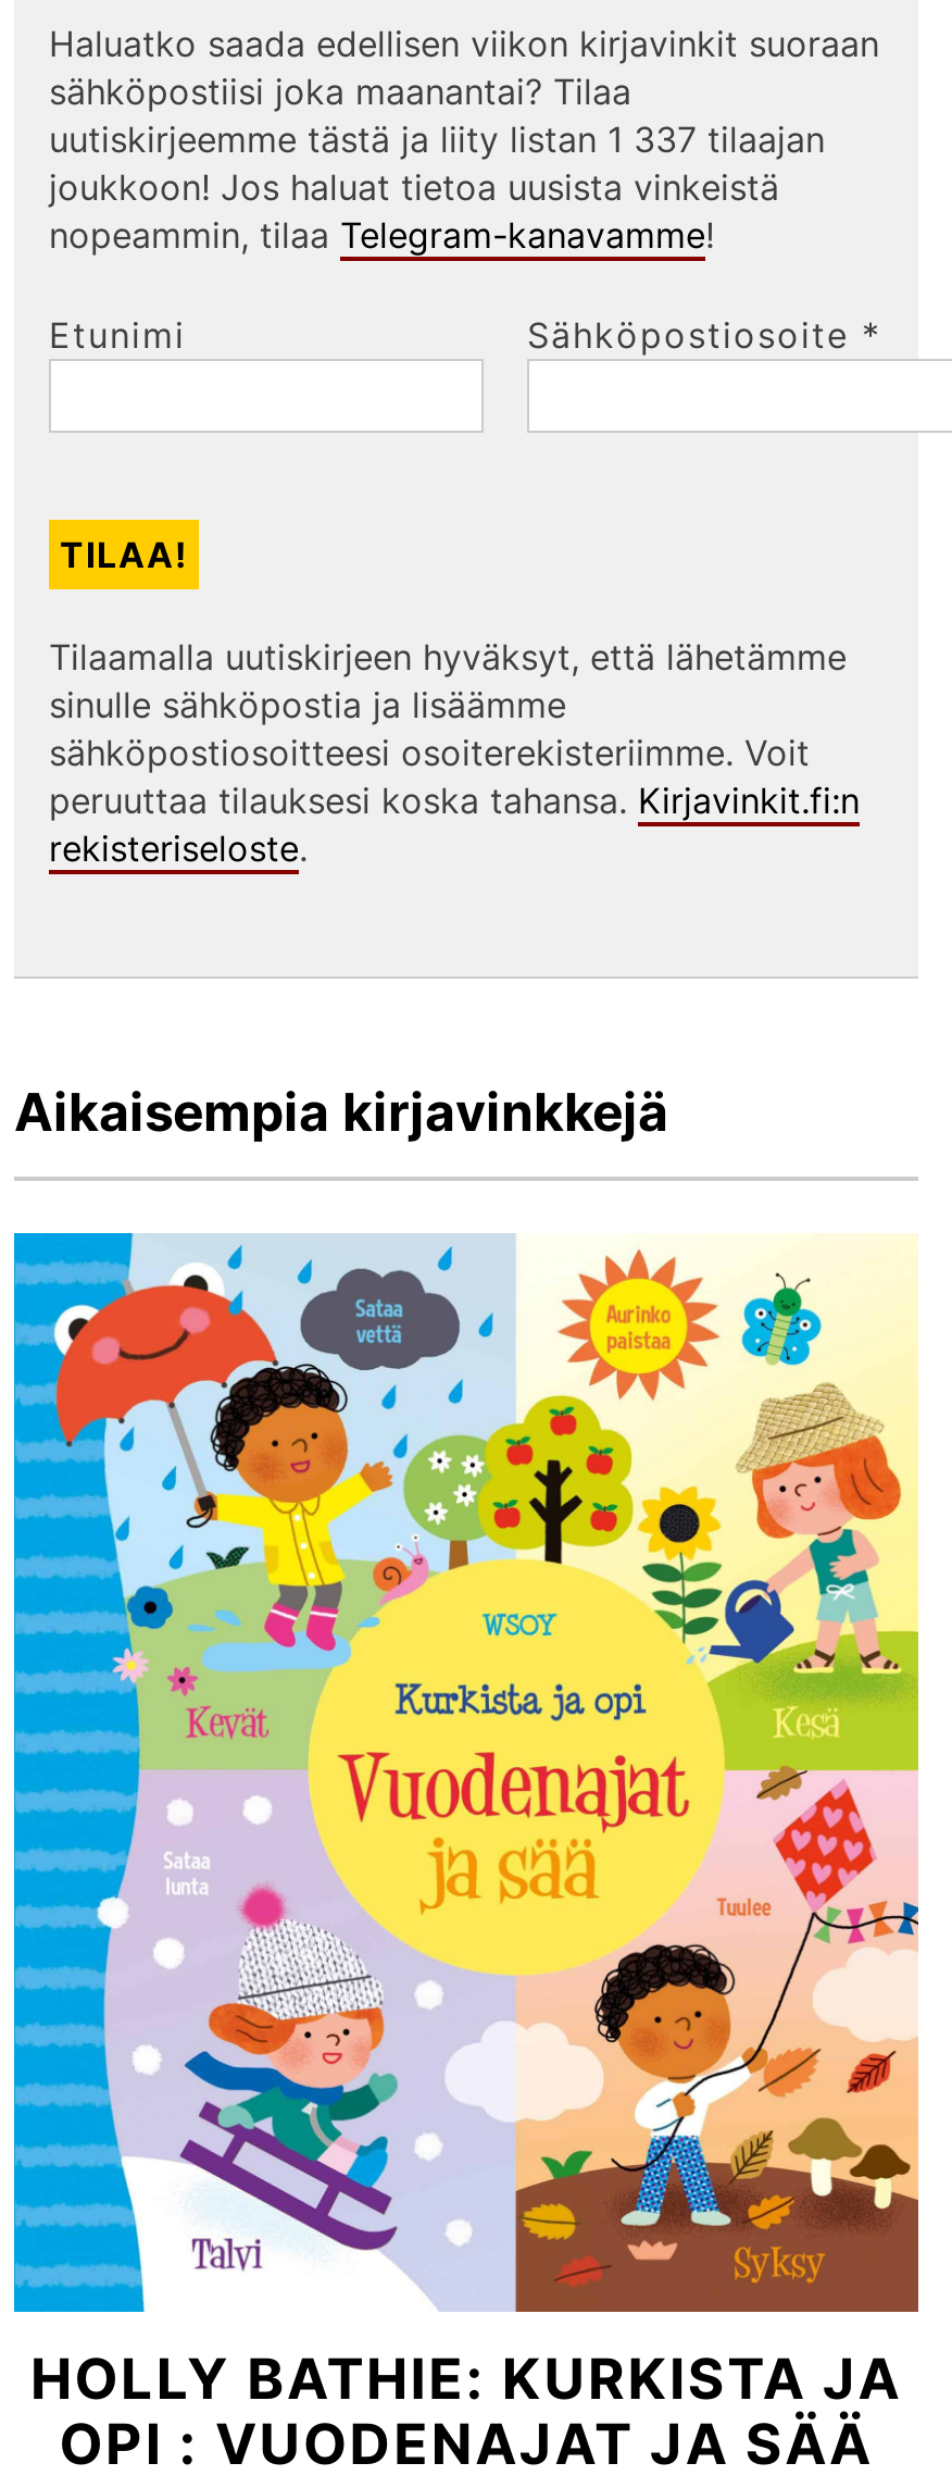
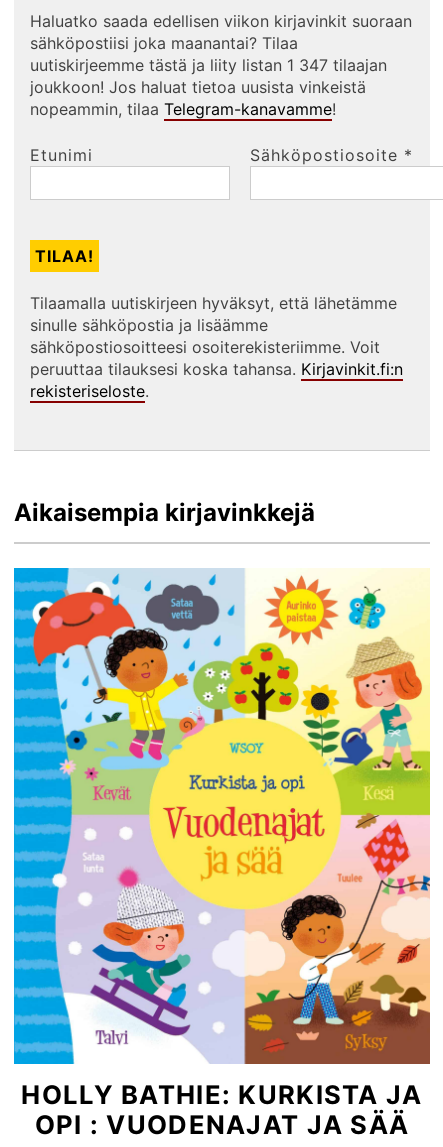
[49,117,825,161] uutiskirjeemme tästä ja liity listan 1 337 tilaajan -> [30,55,387,75] uutiskirjeemme tästä ja liity listan 1 347 tilaajan

